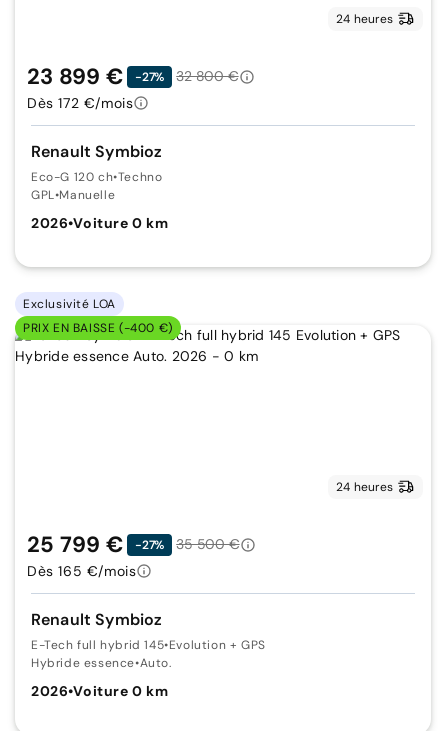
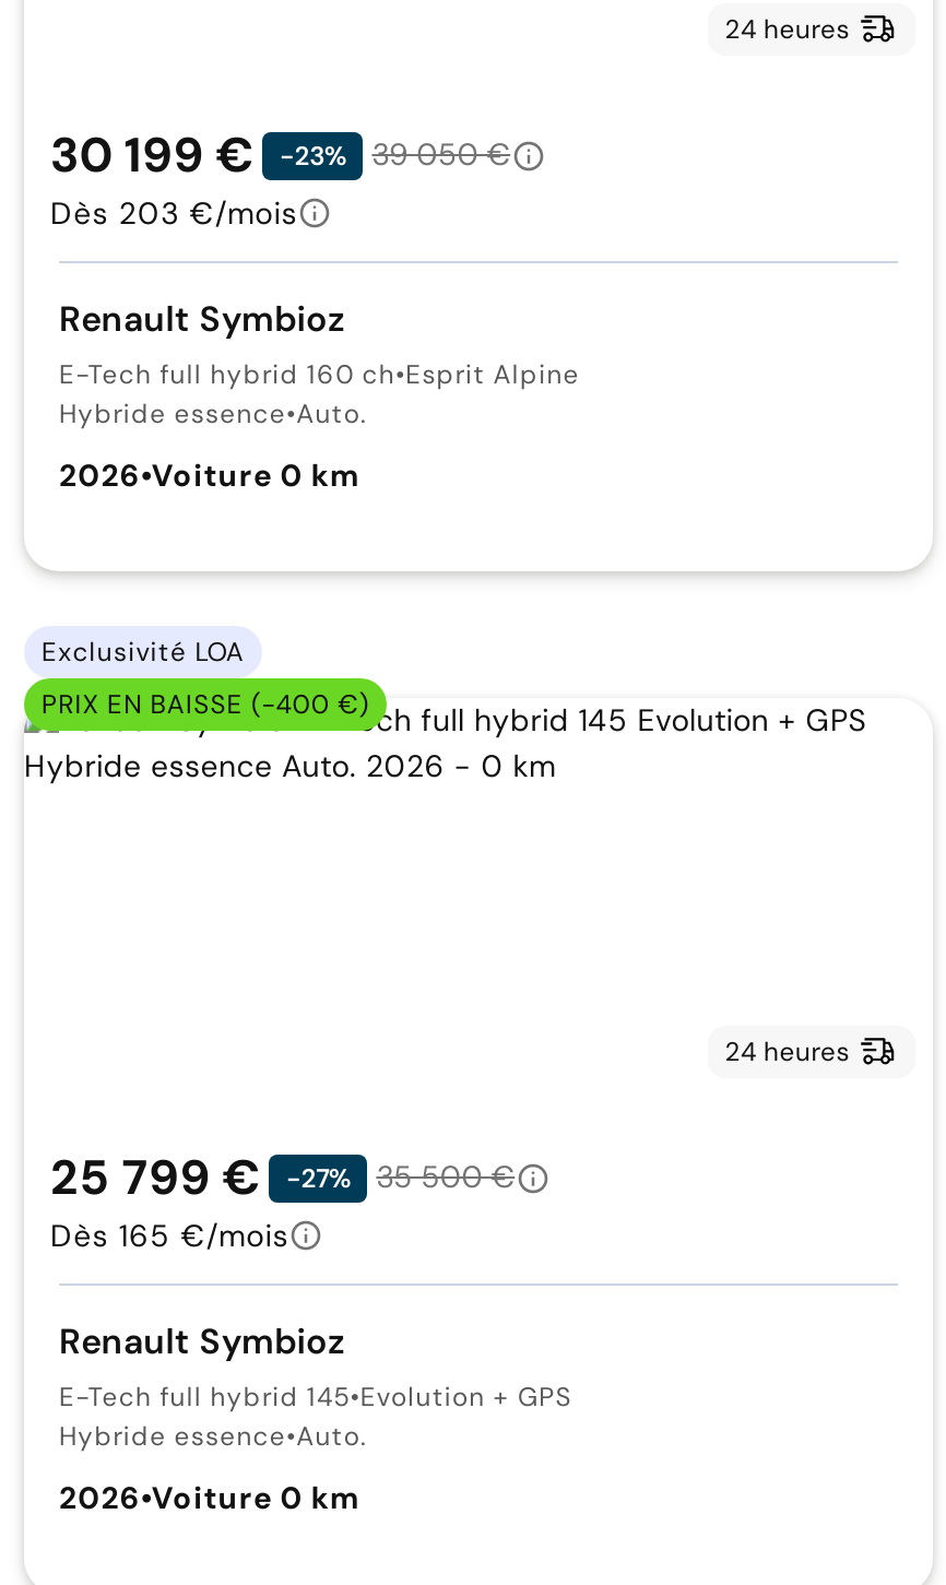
[27,62,123,91] 23 899 € -> [50,123,253,186] 30 199 €
[176,67,239,85] 32 800 € -> [372,135,510,174] 39 050 €
[135,69,164,85] -27% -> [280,138,346,173] -23%
[27,94,133,112] Dès 172 €/mois -> [50,193,298,232] Dès 203 €/mois
[31,169,162,203] Eco-G 120 ch•Techno | GPL•Manuelle -> [59,357,580,431] E-Tech full hybrid 160 ch•Esprit Alpine | Hybride essence•Auto.

